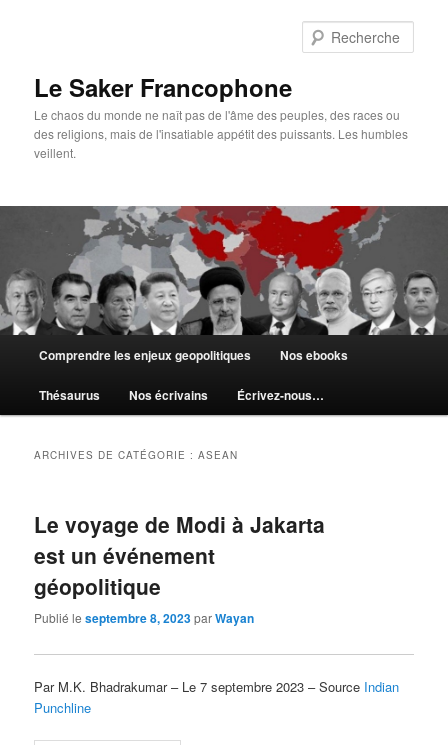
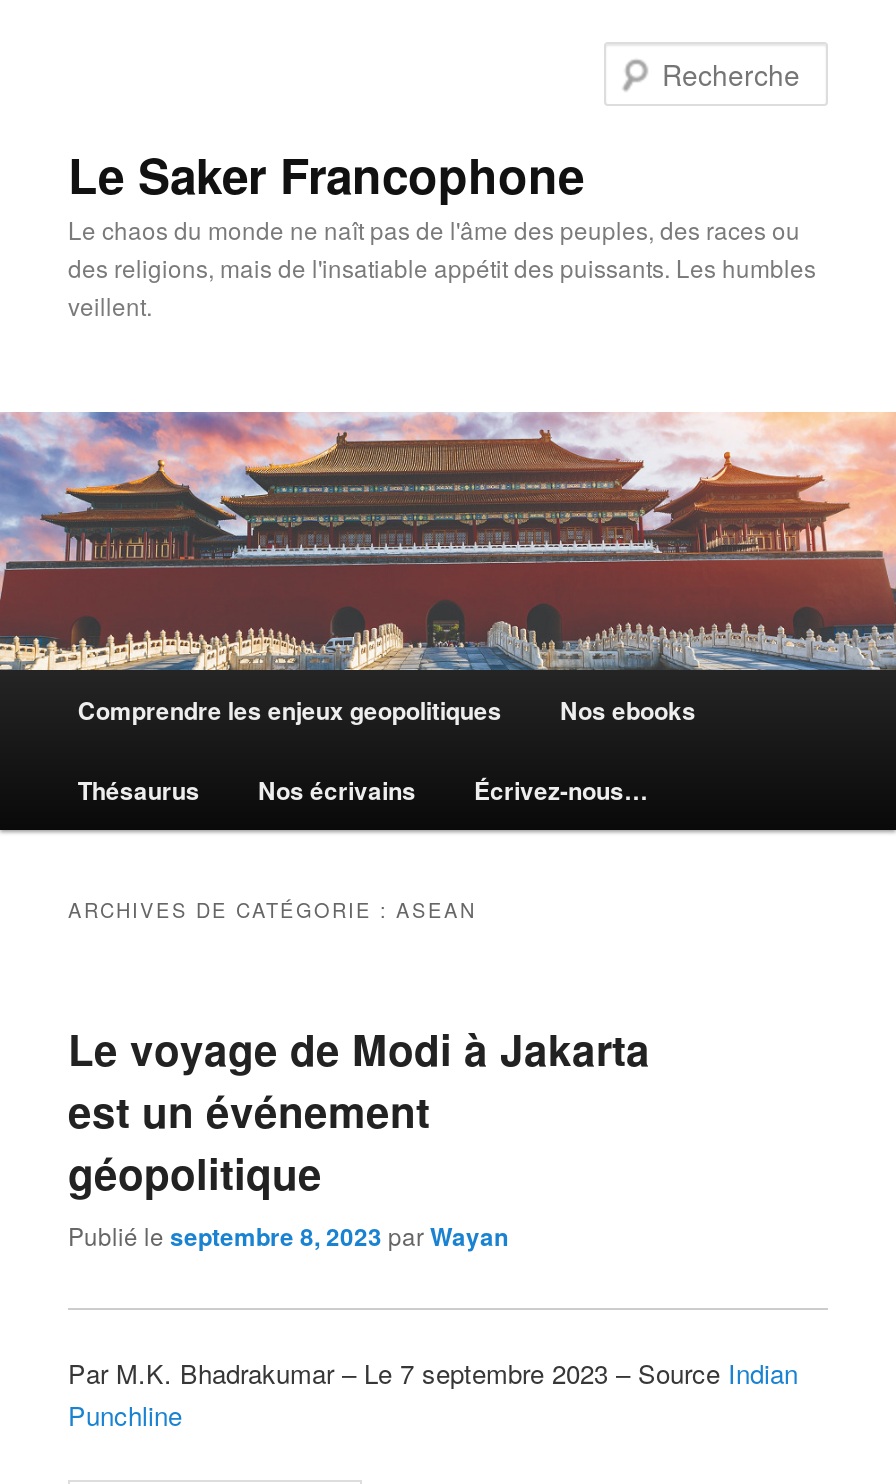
[3,205,445,336] [image] -> [6,410,890,672] [image]

